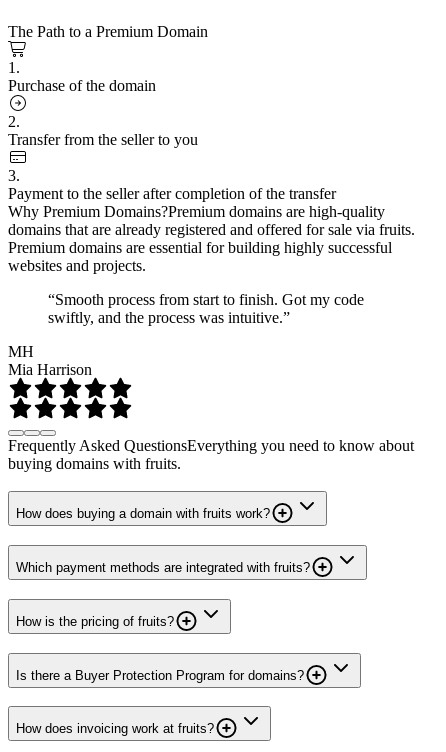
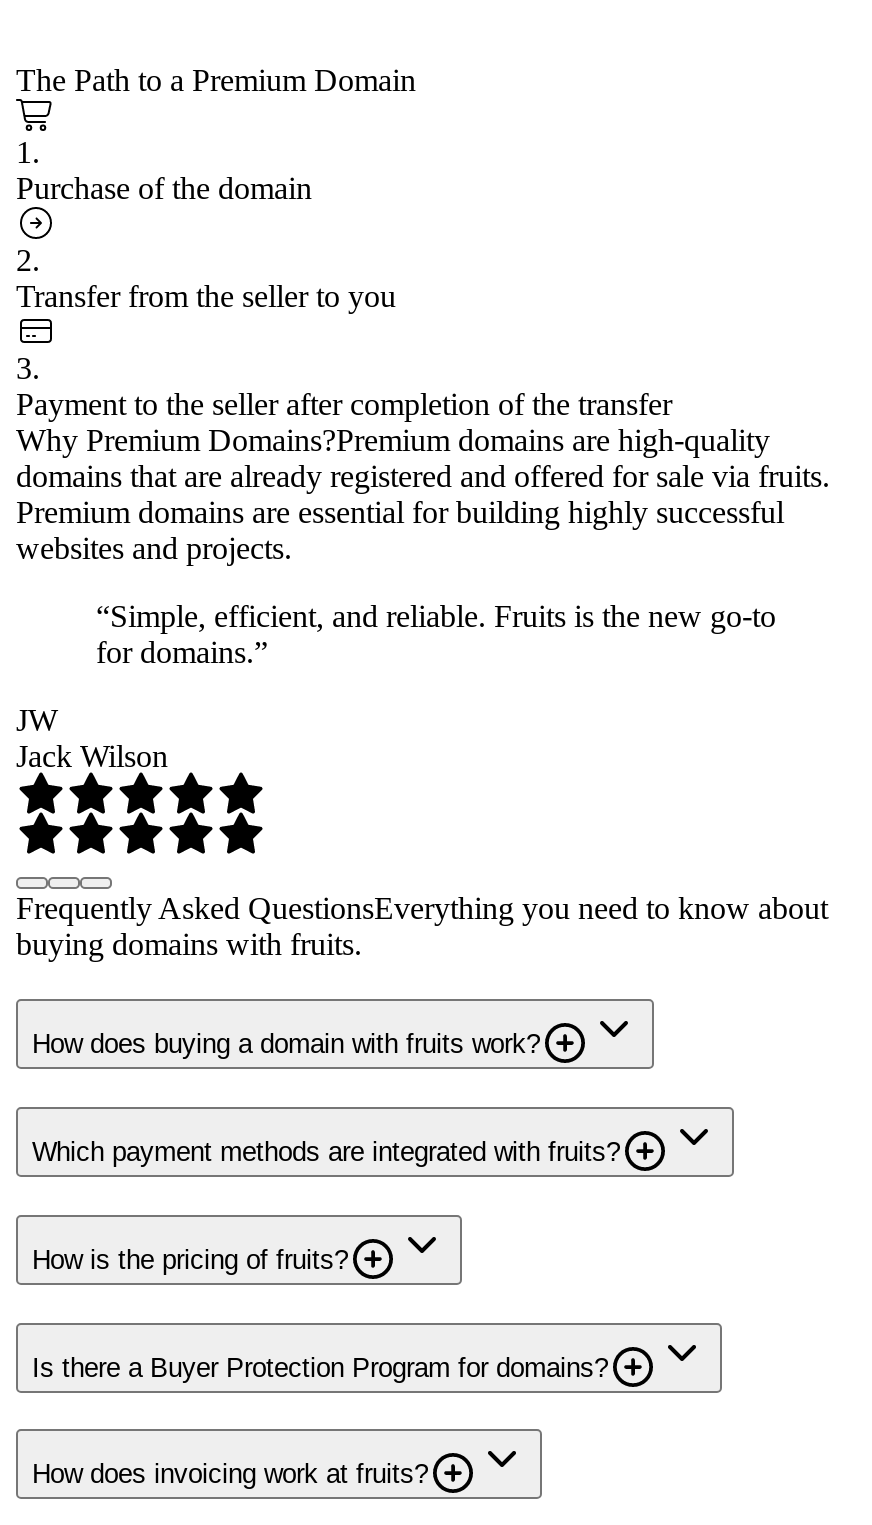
[48,291,364,326] “Smooth process from start to finish. Got my code | swiftly, and the process was intuitive.” -> [96,598,776,668] “Simple, efficient, and reliable. Fruits is the new go-to | for domains.”
[8,343,92,378] MH | Mia Harrison -> [16,702,168,772] JW | Jack Wilson

